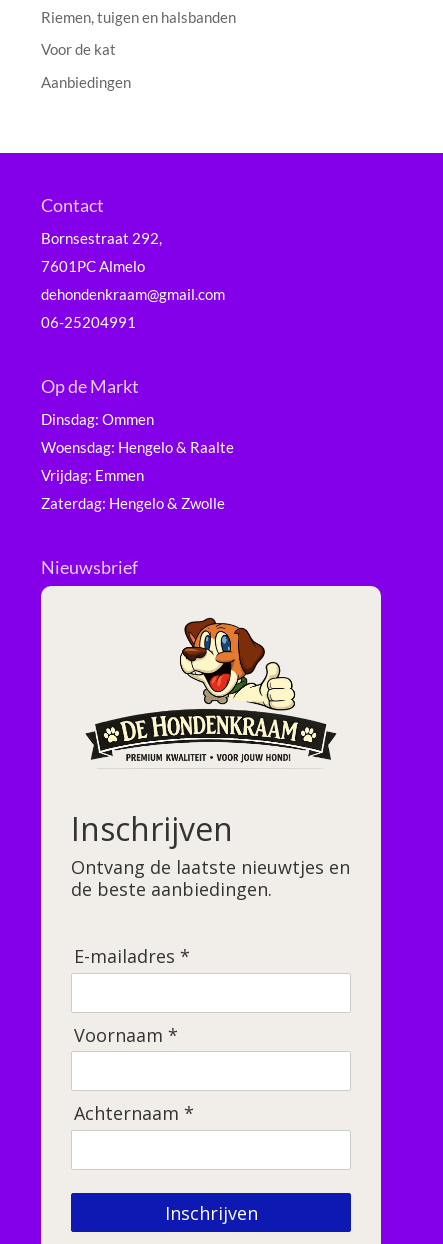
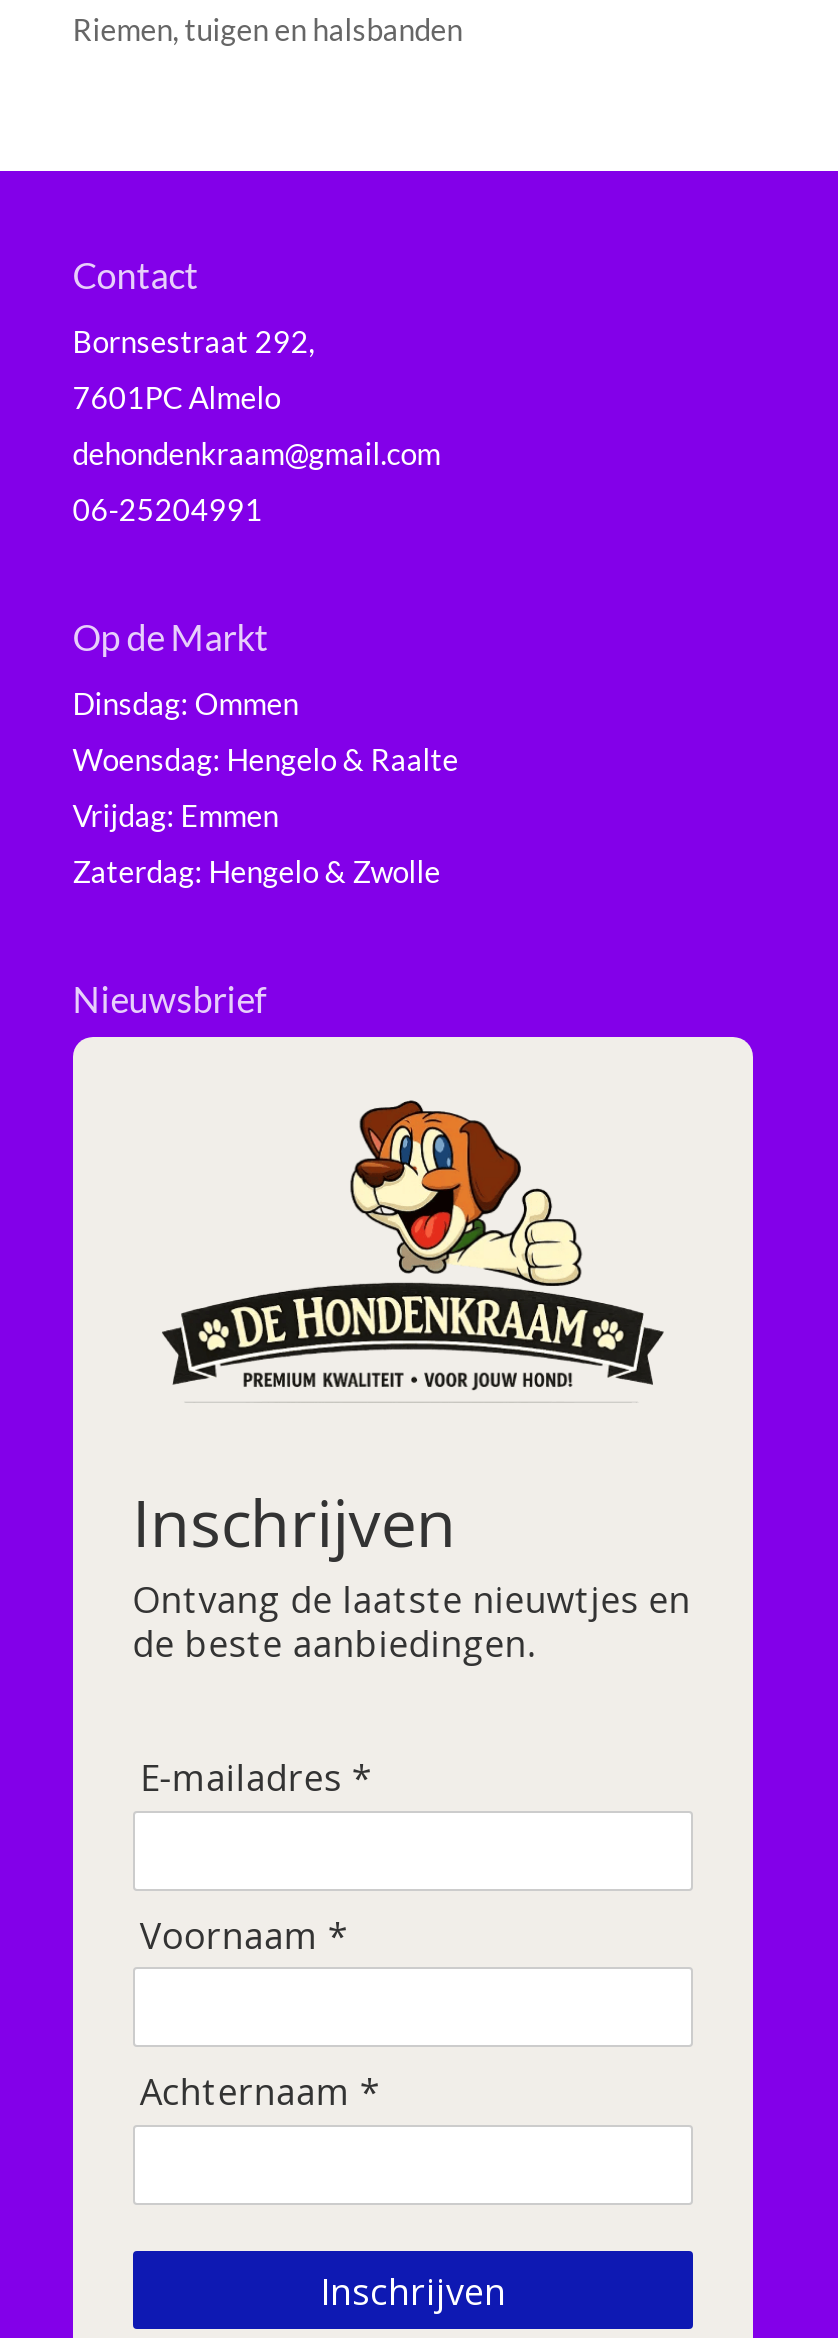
[41,40,131,91] Voor de kat | Aanbiedingen -> none

